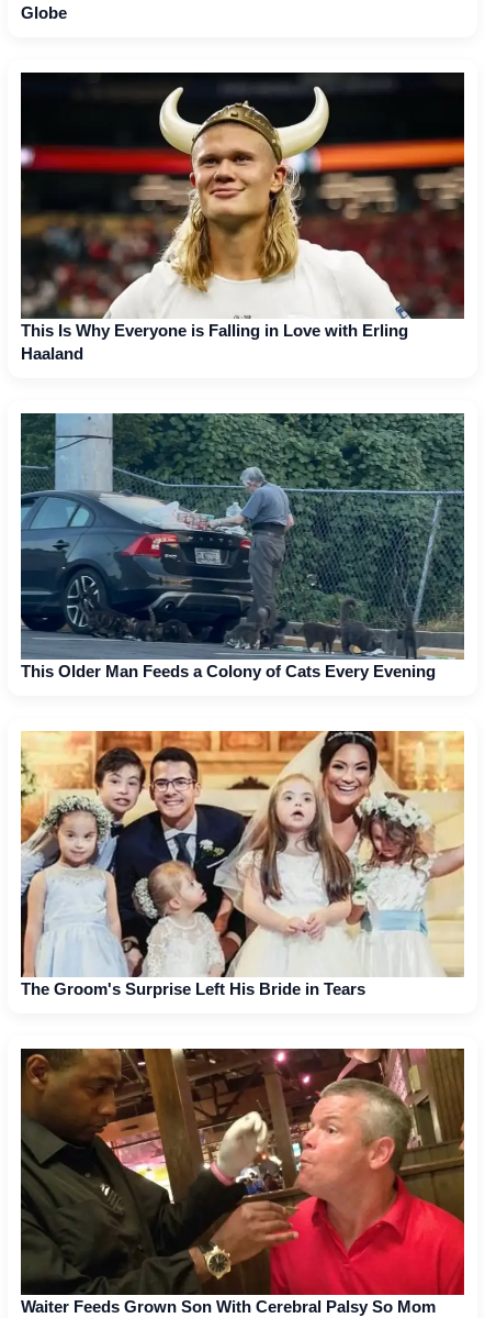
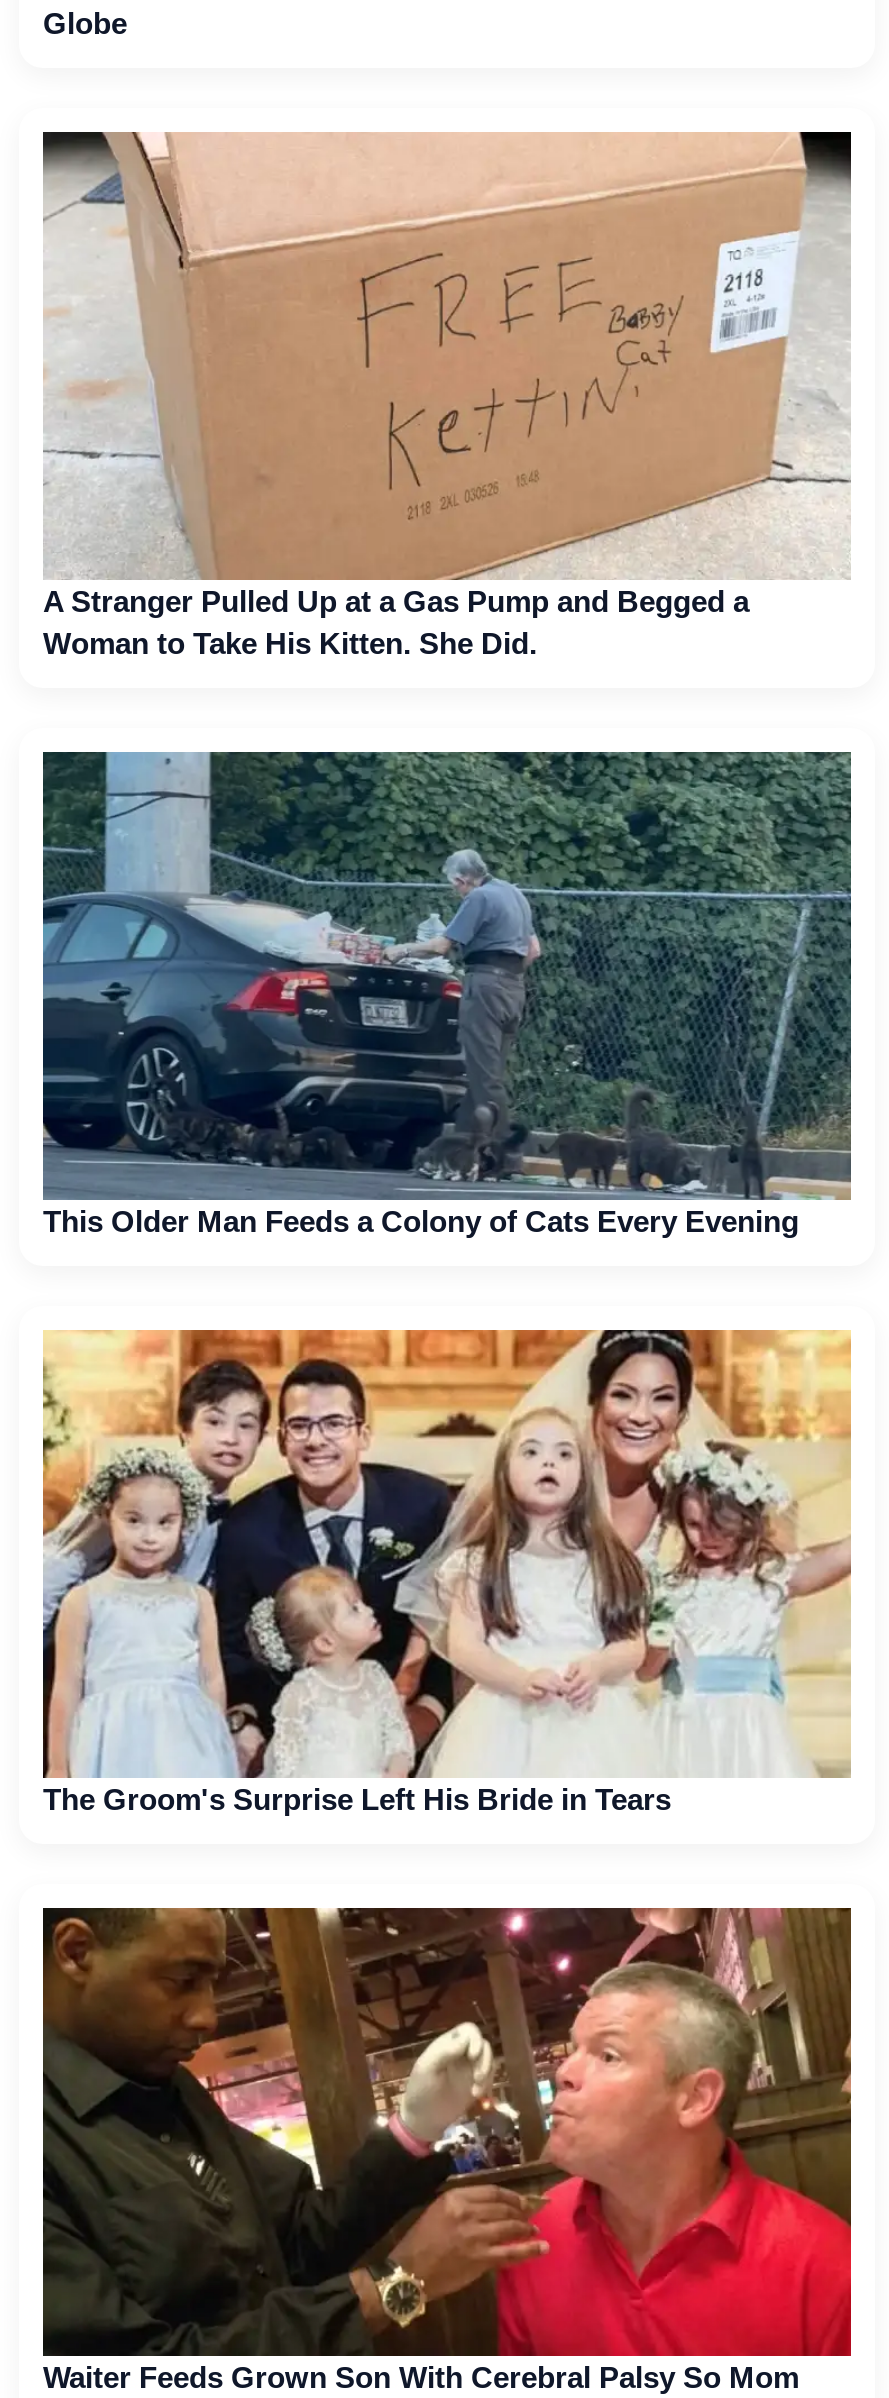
[20,71,465,363] [image] | This Is Why Everyone is Falling in Love with Erling | Haaland -> [41,130,853,660] [image] | A Stranger Pulled Up at a Gas Pump and Begged a | Woman to Take His Kitten. She Did.

